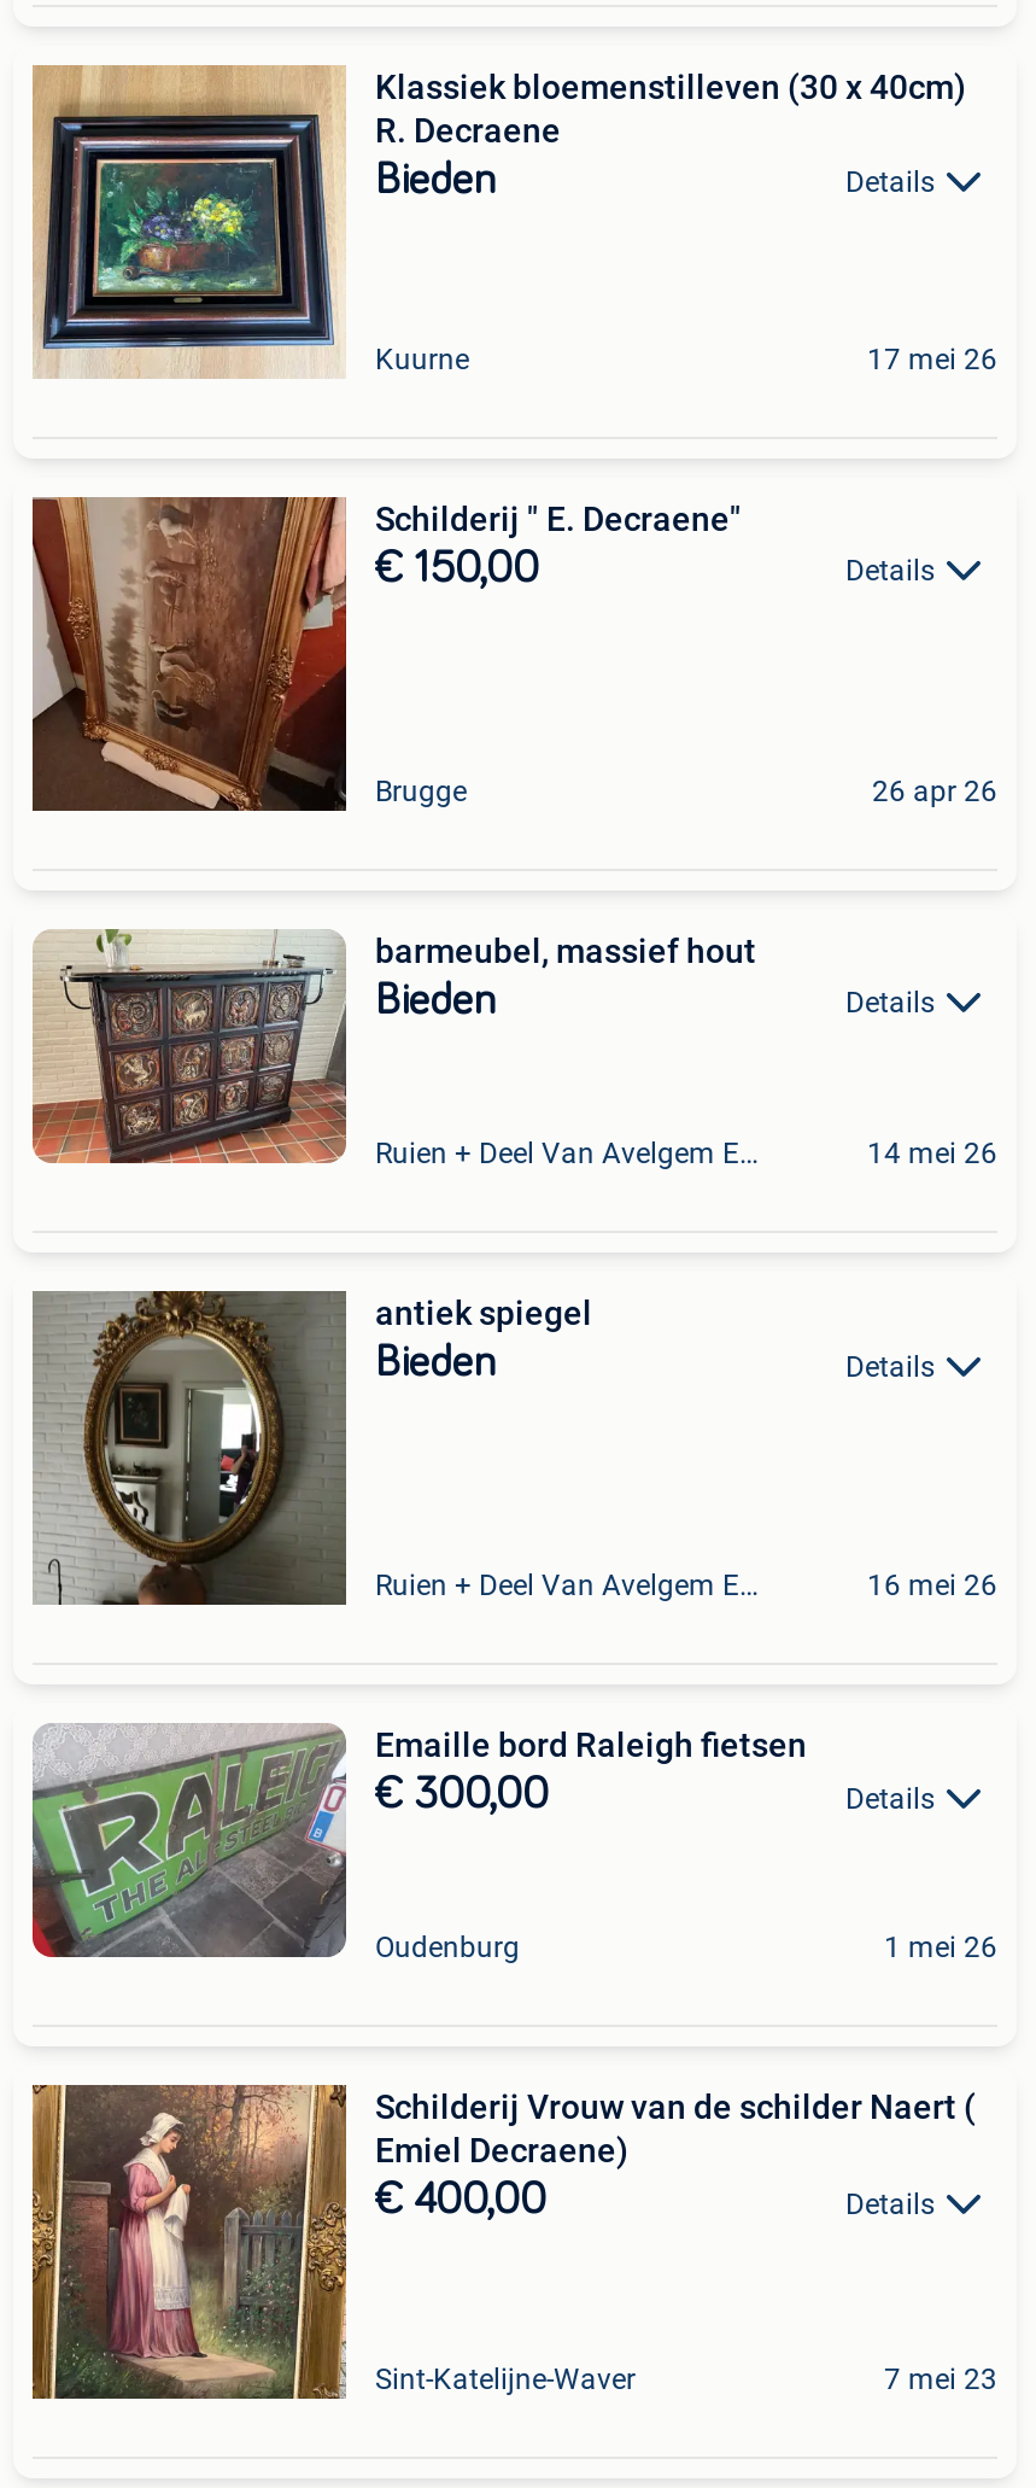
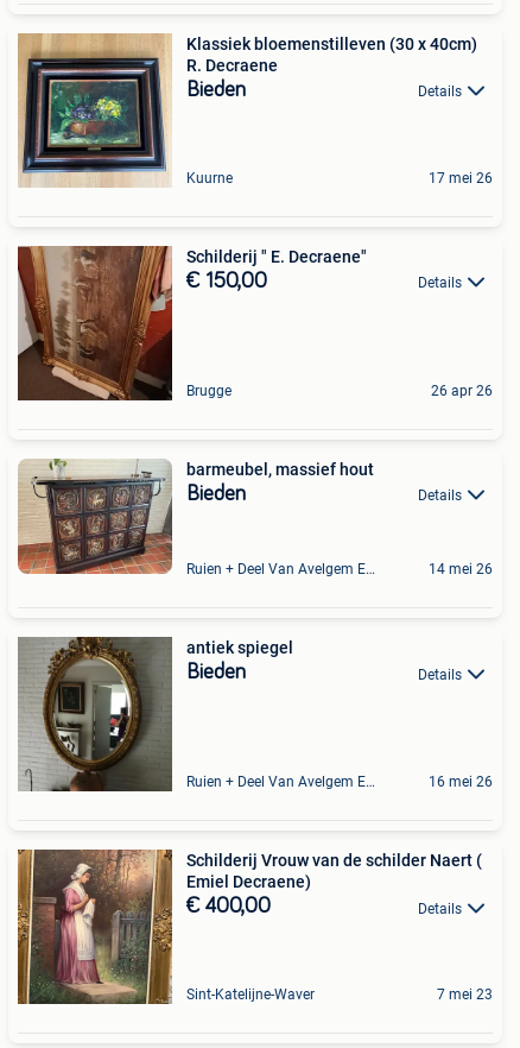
[33,1723,935,1967] [image] | Emaille bord Raleigh fietsen | € 300,00 | Details -> none
[375,1932,997,1965] Oudenburg | 1 mei 26 -> none

